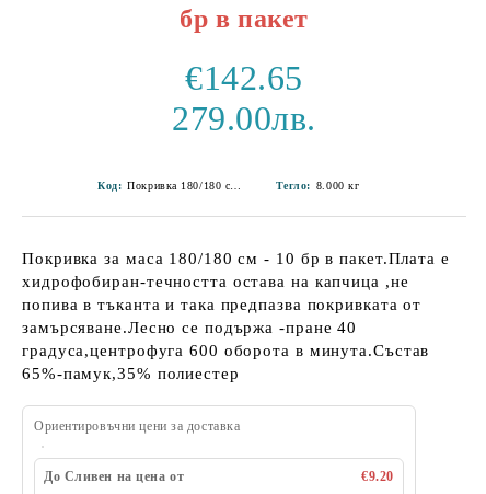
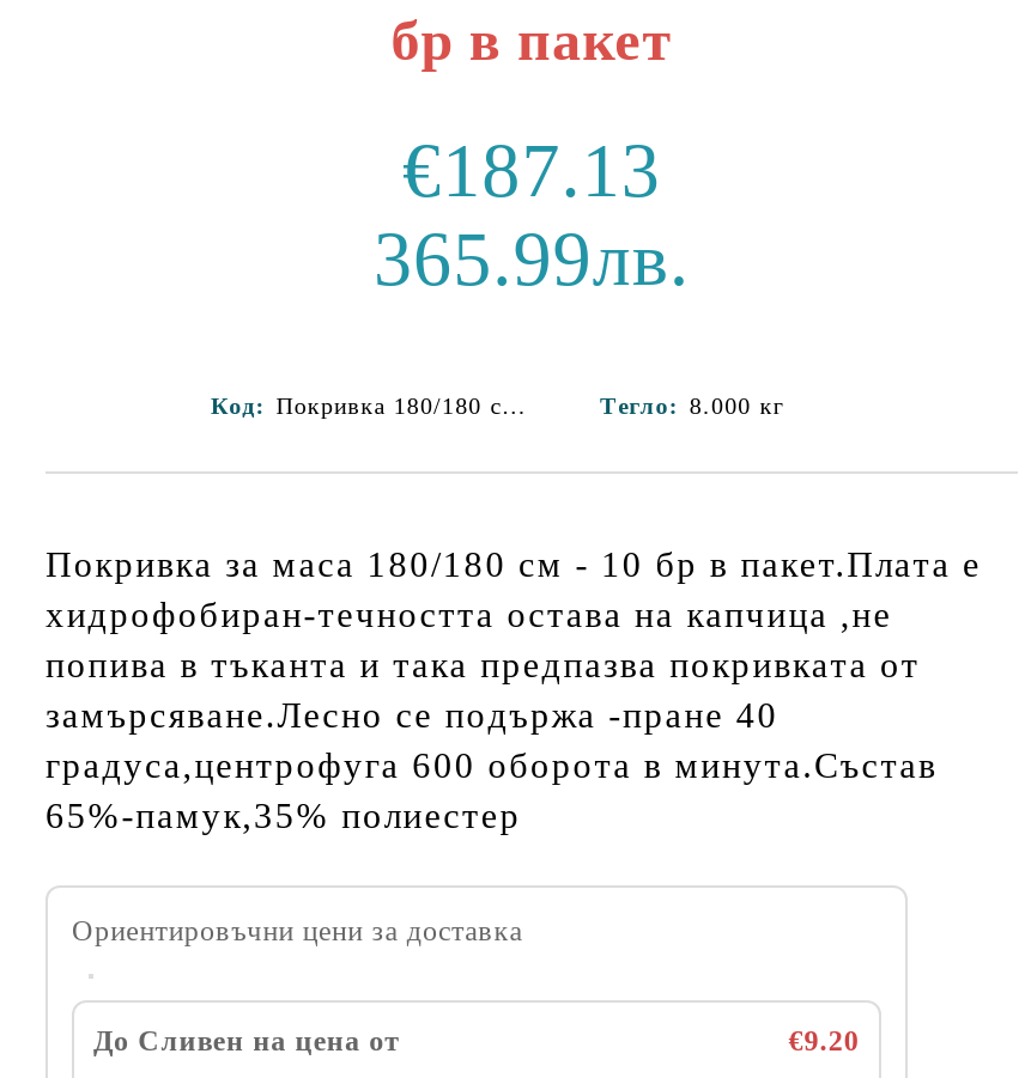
[172,58,316,138] €142.65 | 279.00лв. -> [374,127,690,302] €187.13 | 365.99лв.

